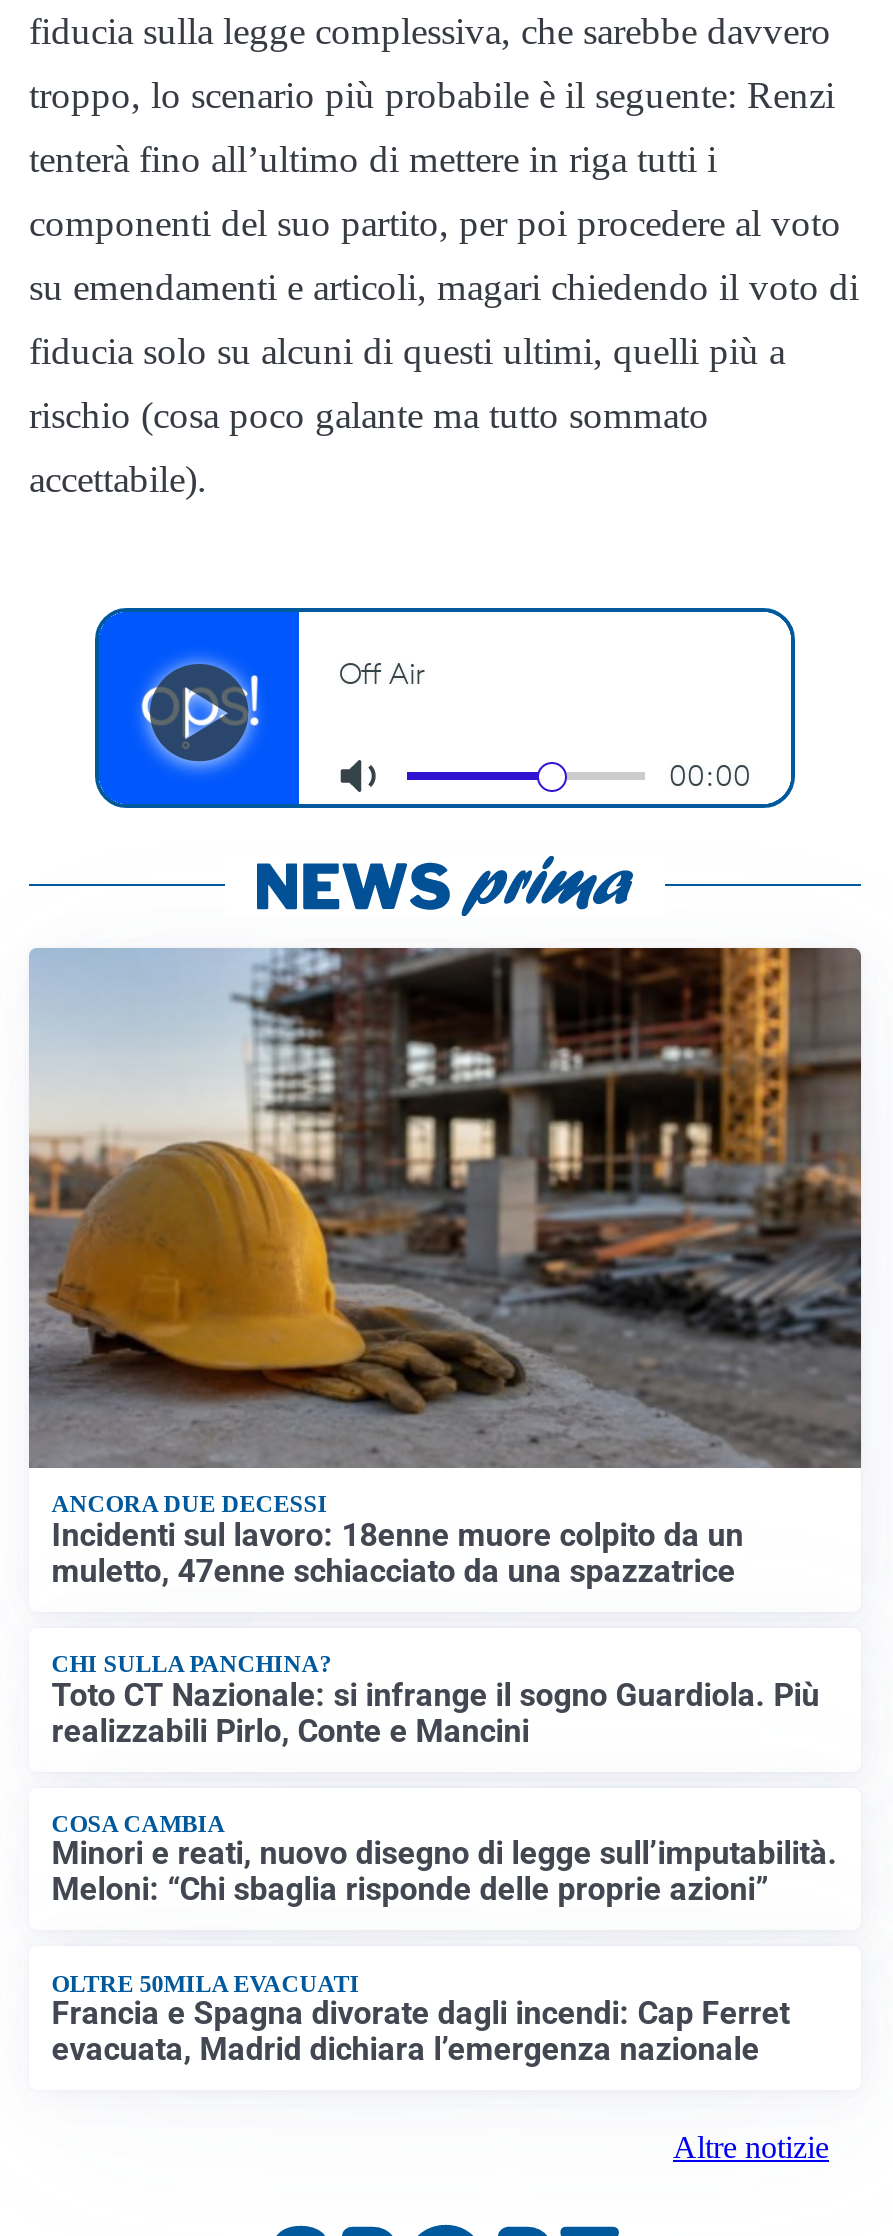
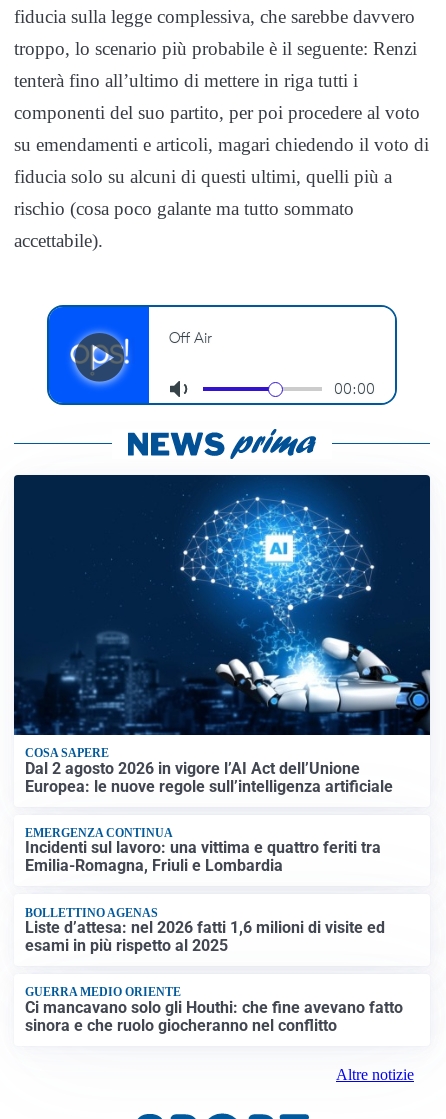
[27,946,863,1589] [image] | ANCORA DUE DECESSI | Incidenti sul lavoro: 18enne muore colpito da un | muletto, 47enne schiacciato da una spazzatrice -> [13,474,431,795] [image] | COSA SAPERE | Dal 2 agosto 2026 in vigore l’AI Act dell’Unione | Europea: le nuove regole sull’intelligenza artificiale
[51,1650,819,1749] CHI SULLA PANCHINA? | Toto CT Nazionale: si infrange il sogno Guardiola. Più | realizzabili Pirlo, Conte e Mancini -> [25,826,381,875] EMERGENZA CONTINUA | Incidenti sul lavoro: una vittima e quattro feriti tra | Emilia-Romagna, Friuli e Lombardia
[51,1809,837,1908] COSA CAMBIA | Minori e reati, nuovo disegno di legge sull’imputabilità. | Meloni: “Chi sbaglia risponde delle proprie azioni” -> [25,906,385,955] BOLLETTINO AGENAS | Liste d’attesa: nel 2026 fatti 1,6 milioni di visite ed | esami in più rispetto al 2025
[51,1969,789,2068] OLTRE 50MILA EVACUATI | Francia e Spagna divorate dagli incendi: Cap Ferret | evacuata, Madrid dichiara l’emergenza nazionale -> [25,985,403,1035] GUERRA MEDIO ORIENTE | Ci mancavano solo gli Houthi: che fine avevano fatto | sinora e che ruolo giocheranno nel conflitto

